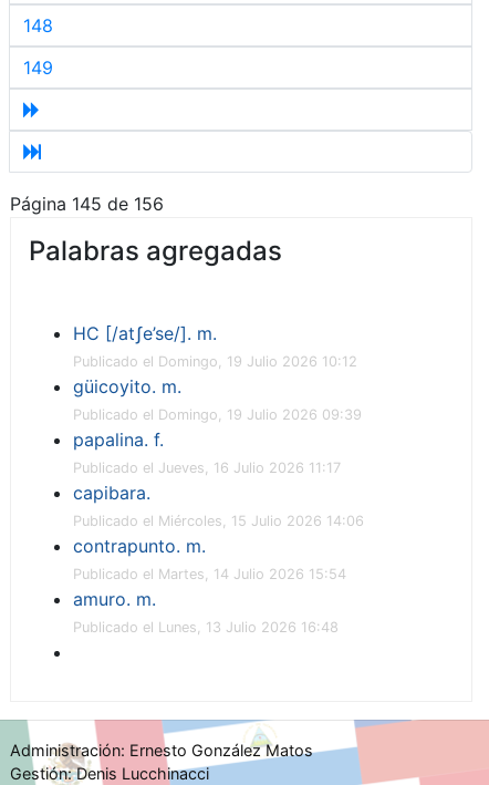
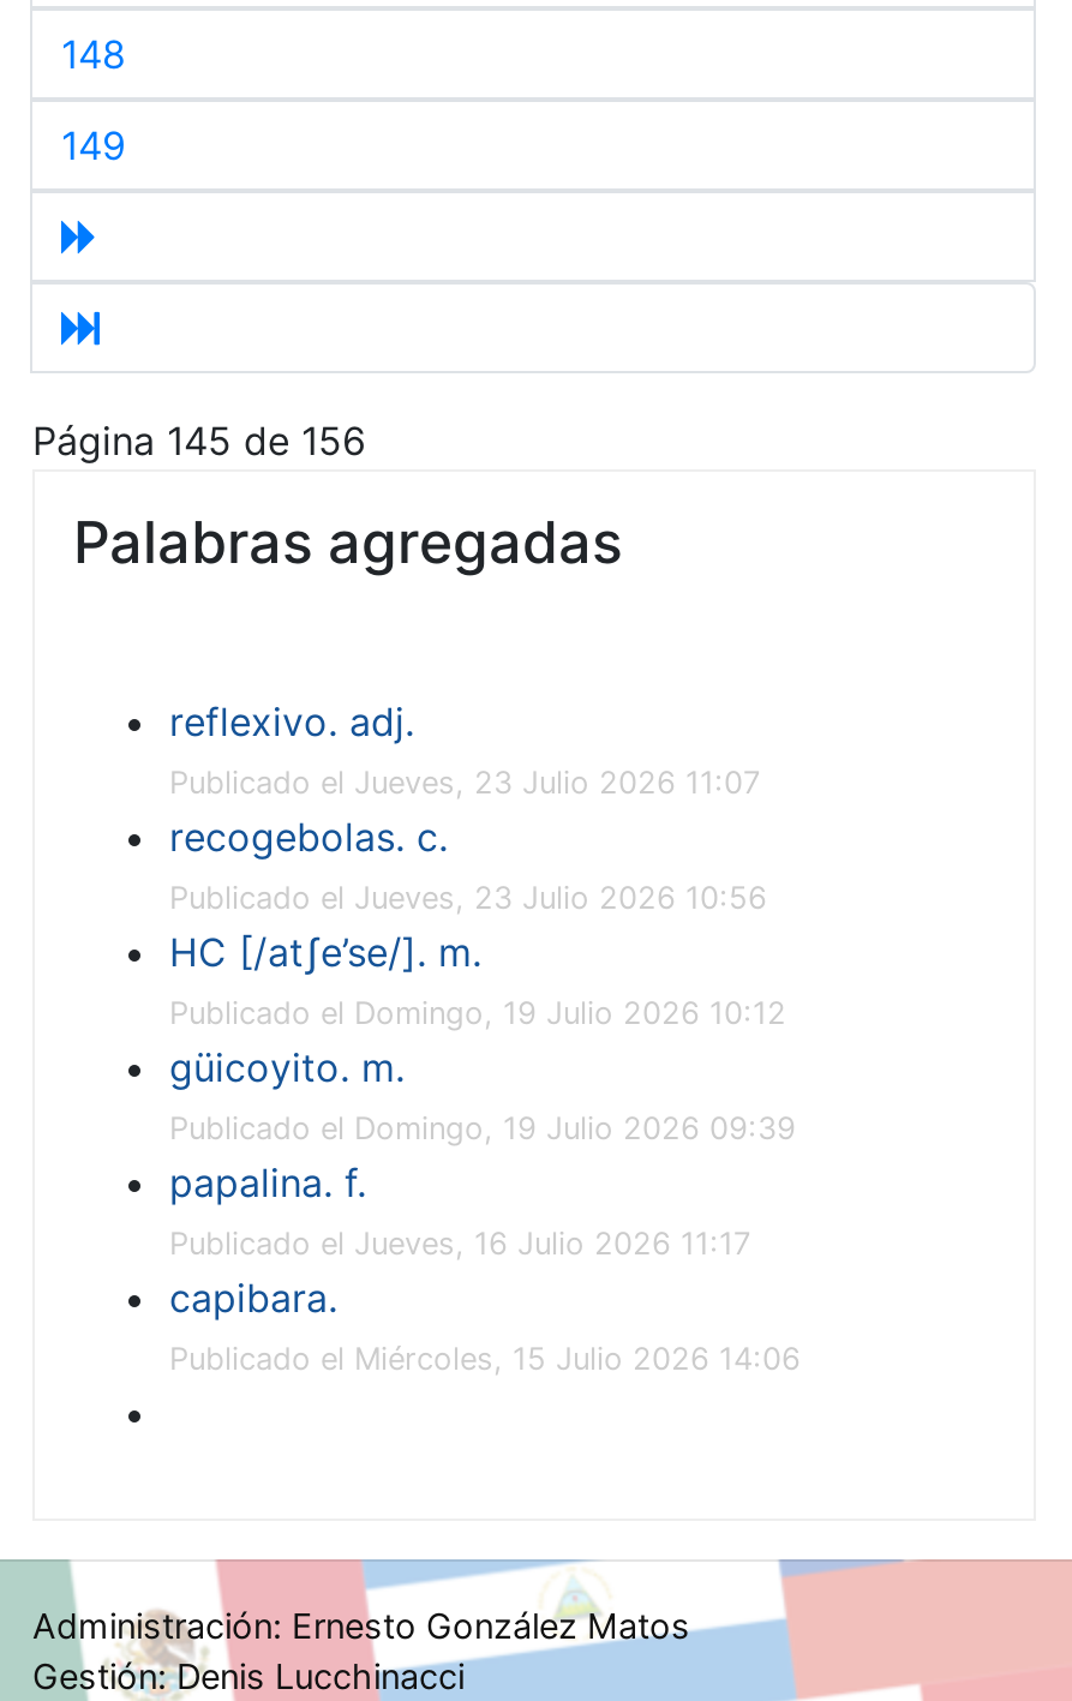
none -> [169,697,767,916] reflexivo. adj. | Publicado el Jueves, 23 Julio 2026 11:07 | recogebolas. c. | Publicado el Jueves, 23 Julio 2026 10:56
moved [73,322,364,529] -> [169,928,801,1377]: HC [/atʃe’se/]. m. | Publicado el Domingo, 19 Julio 2026 10:12 | güicoyito. m. | Publicado el Domingo, 19 Julio 2026 09:39 | papalina. f. | Publicado el Jueves, 16 Julio 2026 11:17 | capibara. | Publicado el Miércoles, 15 Julio 2026 14:06
[73,535,346,636] contrapunto. m. | Publicado el Martes, 14 Julio 2026 15:54 | amuro. m. | Publicado el Lunes, 13 Julio 2026 16:48 -> none

